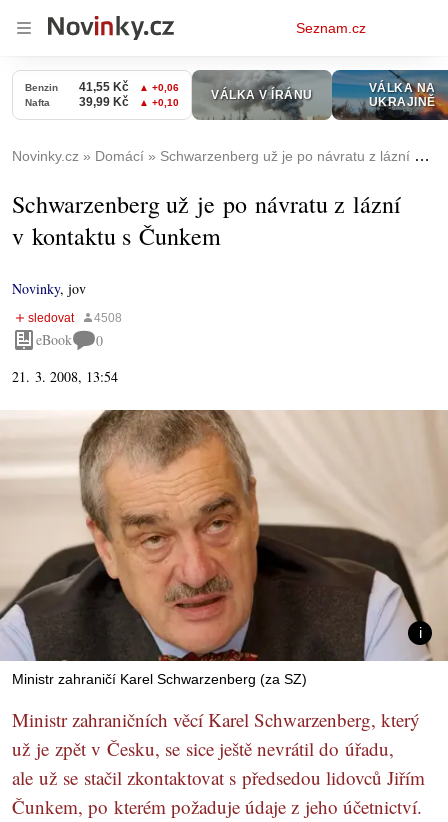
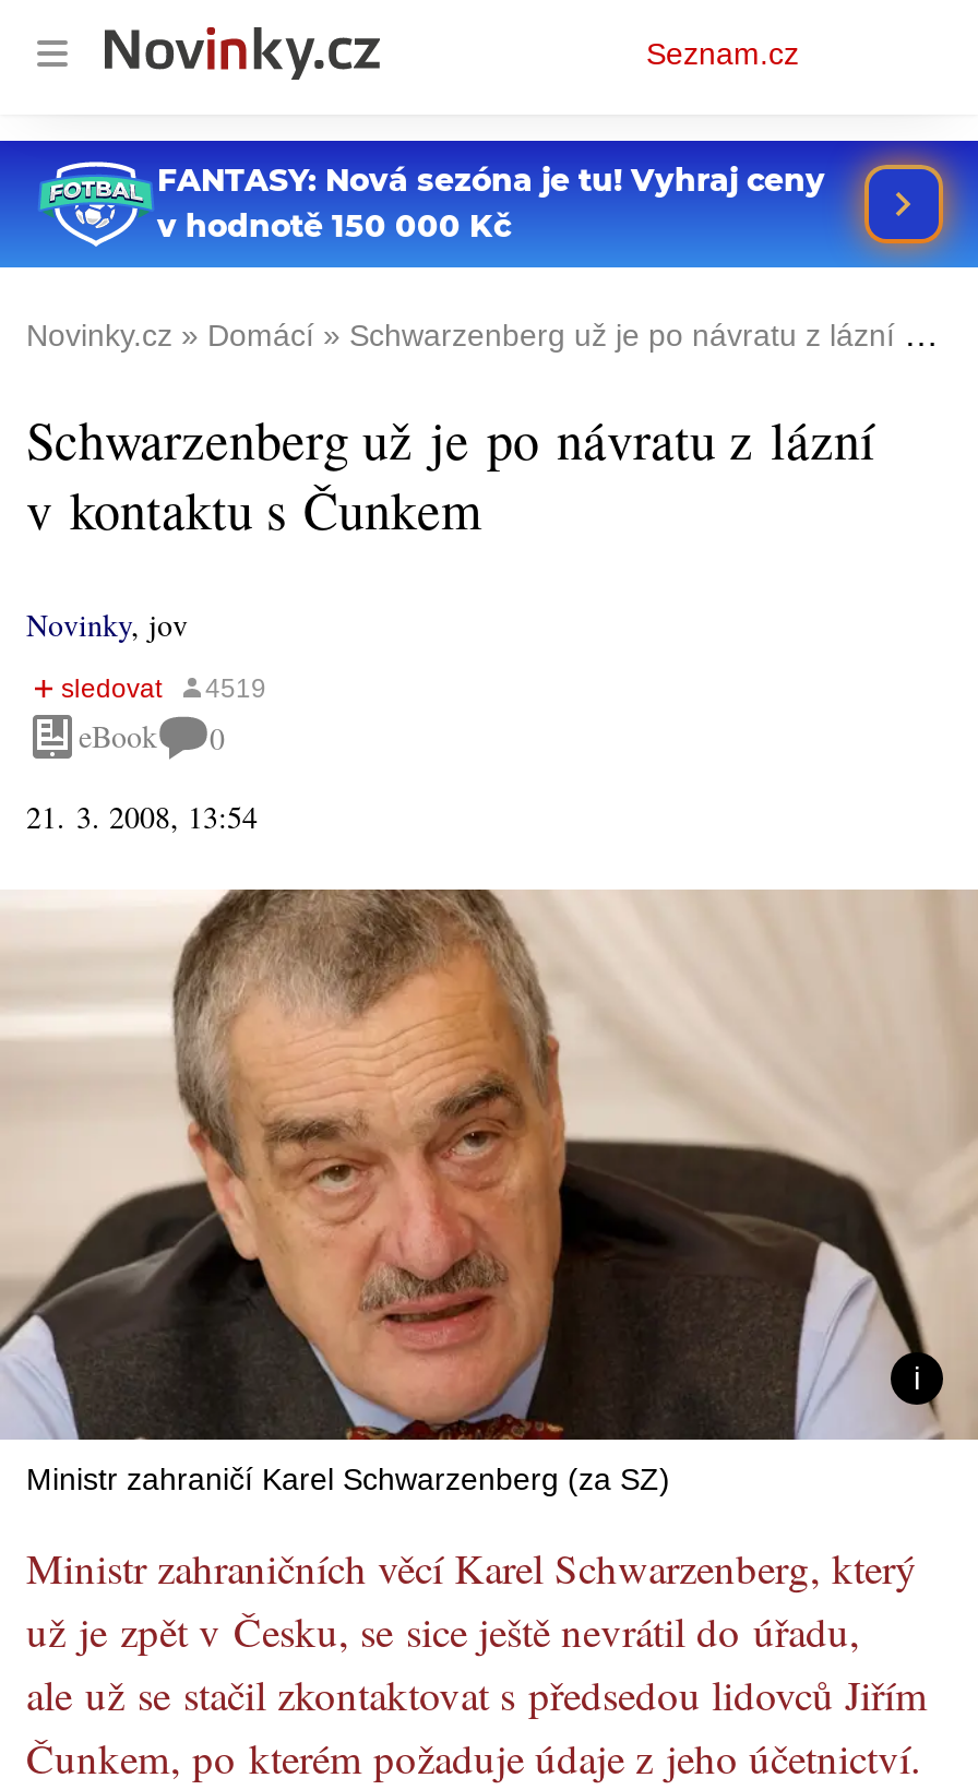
[3,68,445,125] [image] -> [7,139,971,270] [image]

